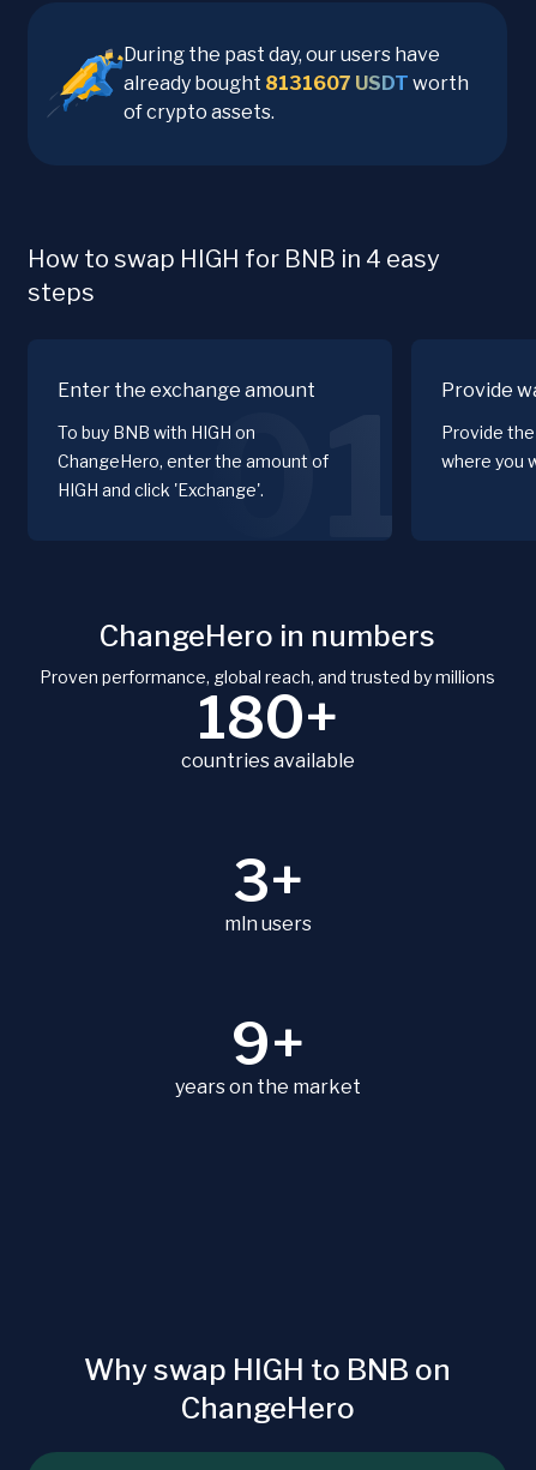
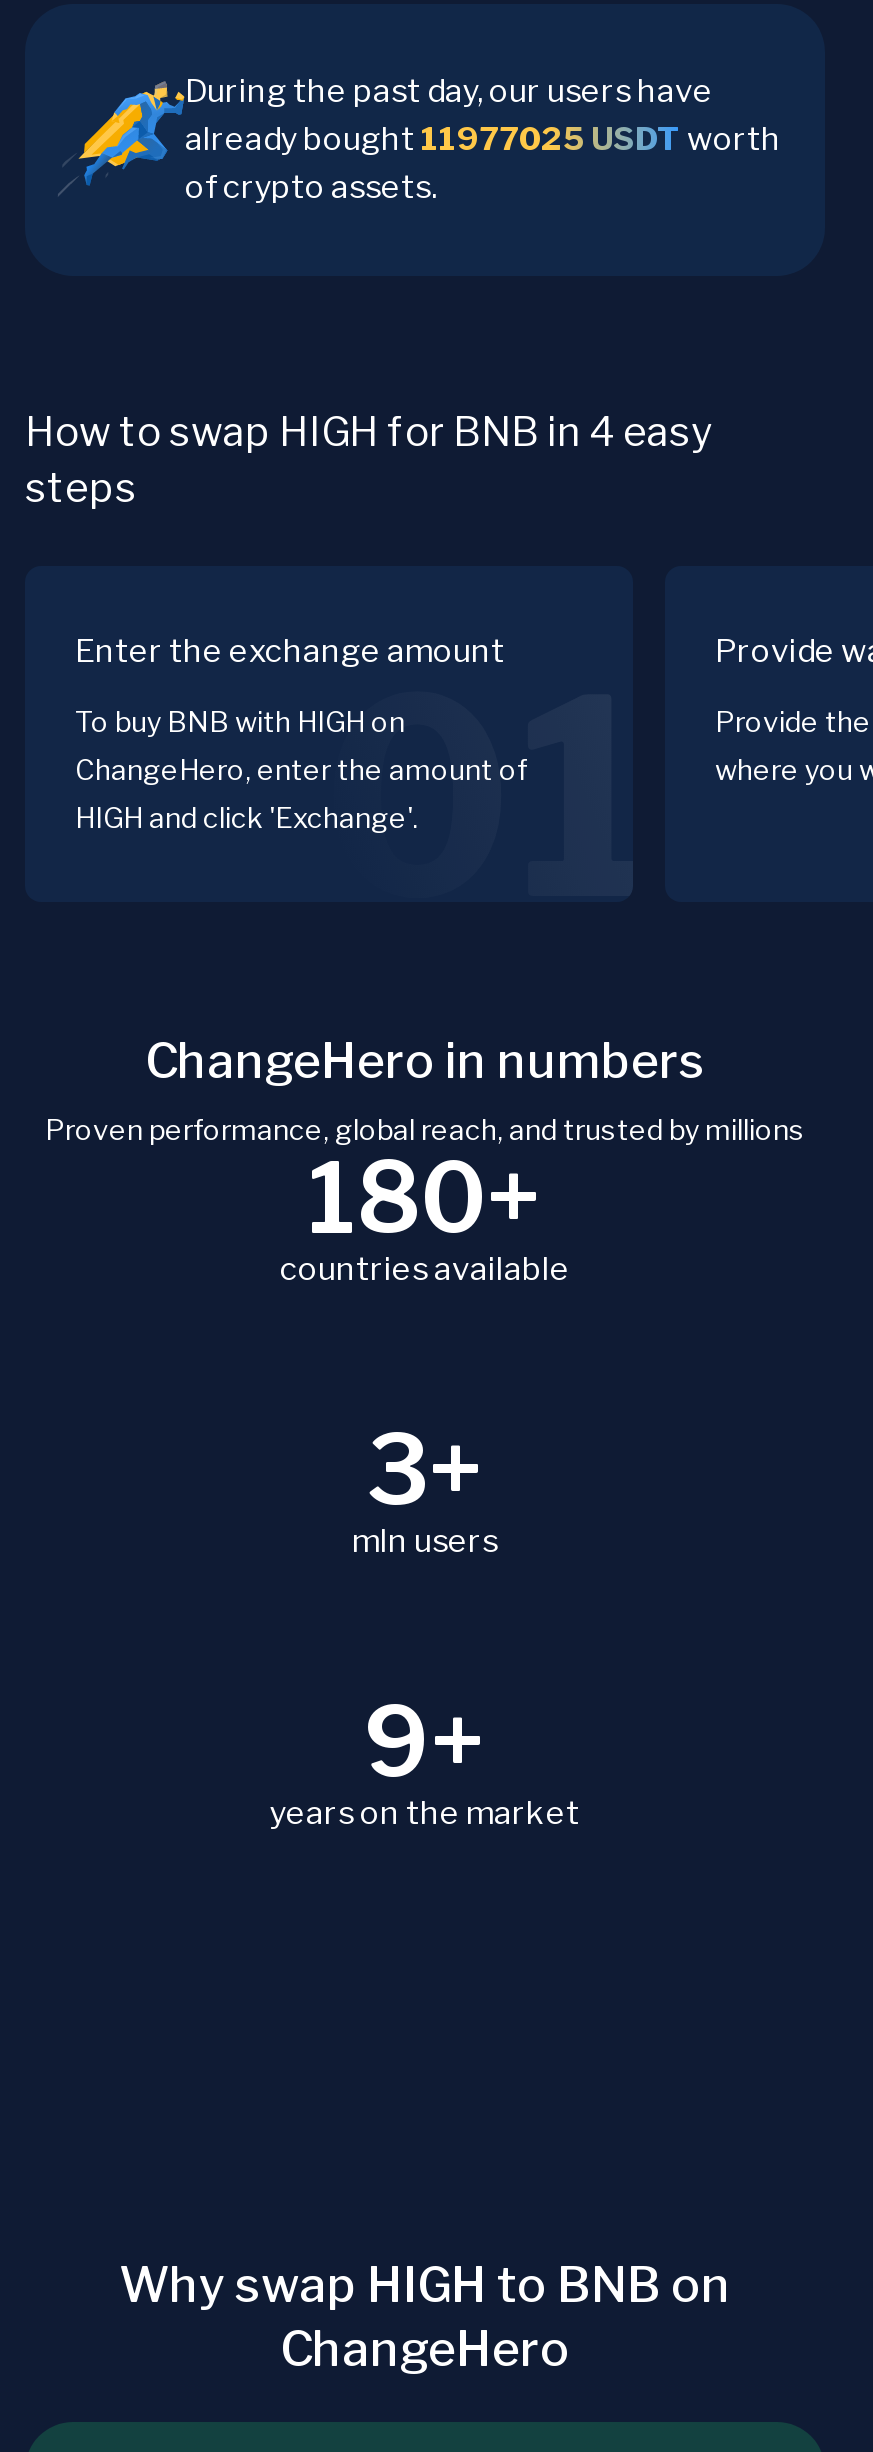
[124,72,469,95] already bought 8131607 USDT worth -> [185,120,781,158] already bought 11977025 USDT worth

